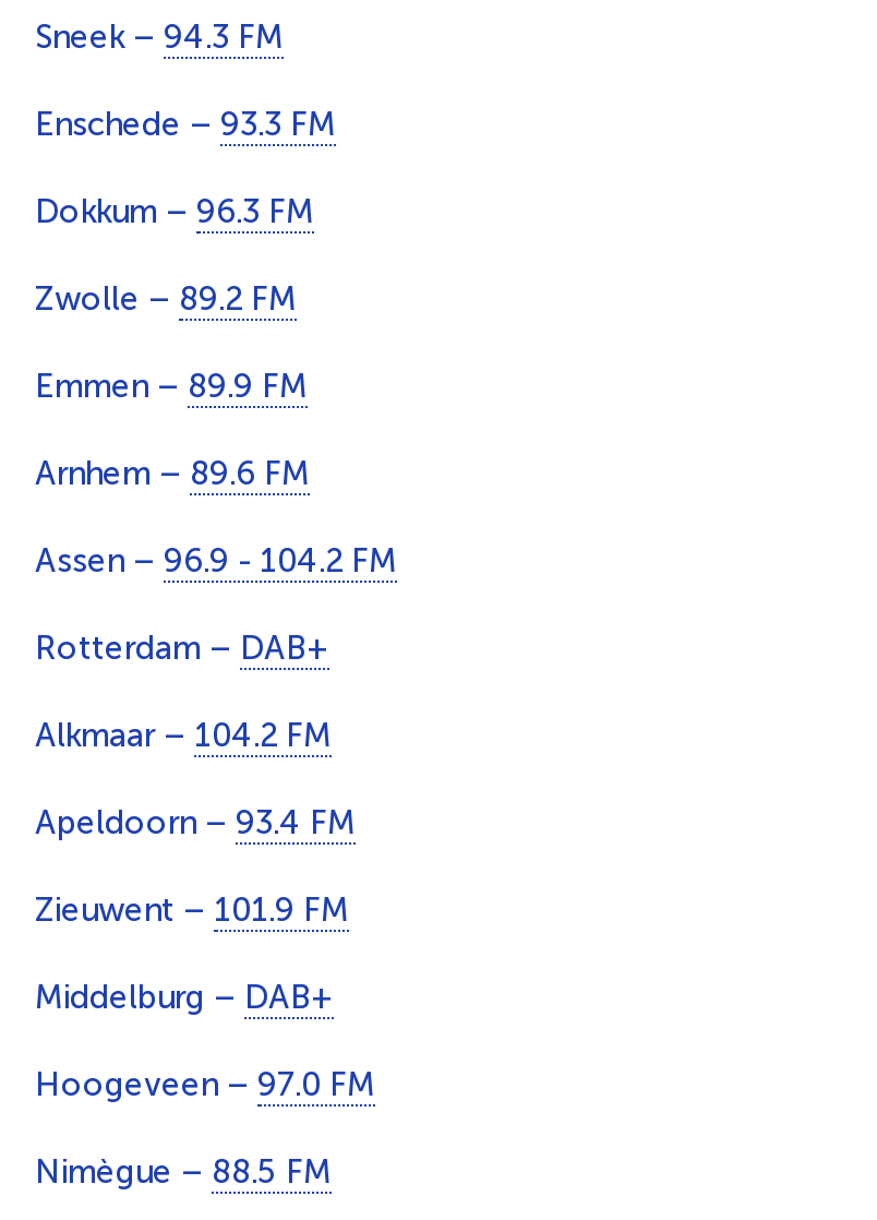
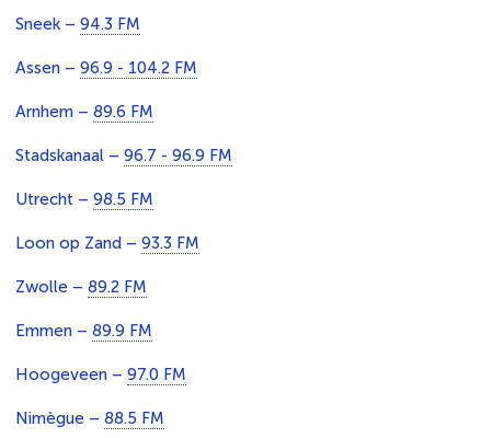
[35,105,336,231] Enschede – 93.3 FM | Dokkum – 96.3 FM -> [15,146,232,253] Stadskanaal – 96.7 - 96.9 FM | Utrecht – 98.5 FM | Loon op Zand – 93.3 FM
moved [35,279,308,406] -> [15,277,152,341]: Zwolle – 89.2 FM | Emmen – 89.9 FM
moved [35,454,397,581] -> [15,58,197,122]: Assen – 96.9 - 104.2 FM | Arnhem – 89.6 FM
[35,629,356,1017] Rotterdam – DAB+ | Alkmaar – 104.2 FM | Apeldoorn – 93.4 FM | Zieuwent – 101.9 FM | Middelburg – DAB+ -> none

